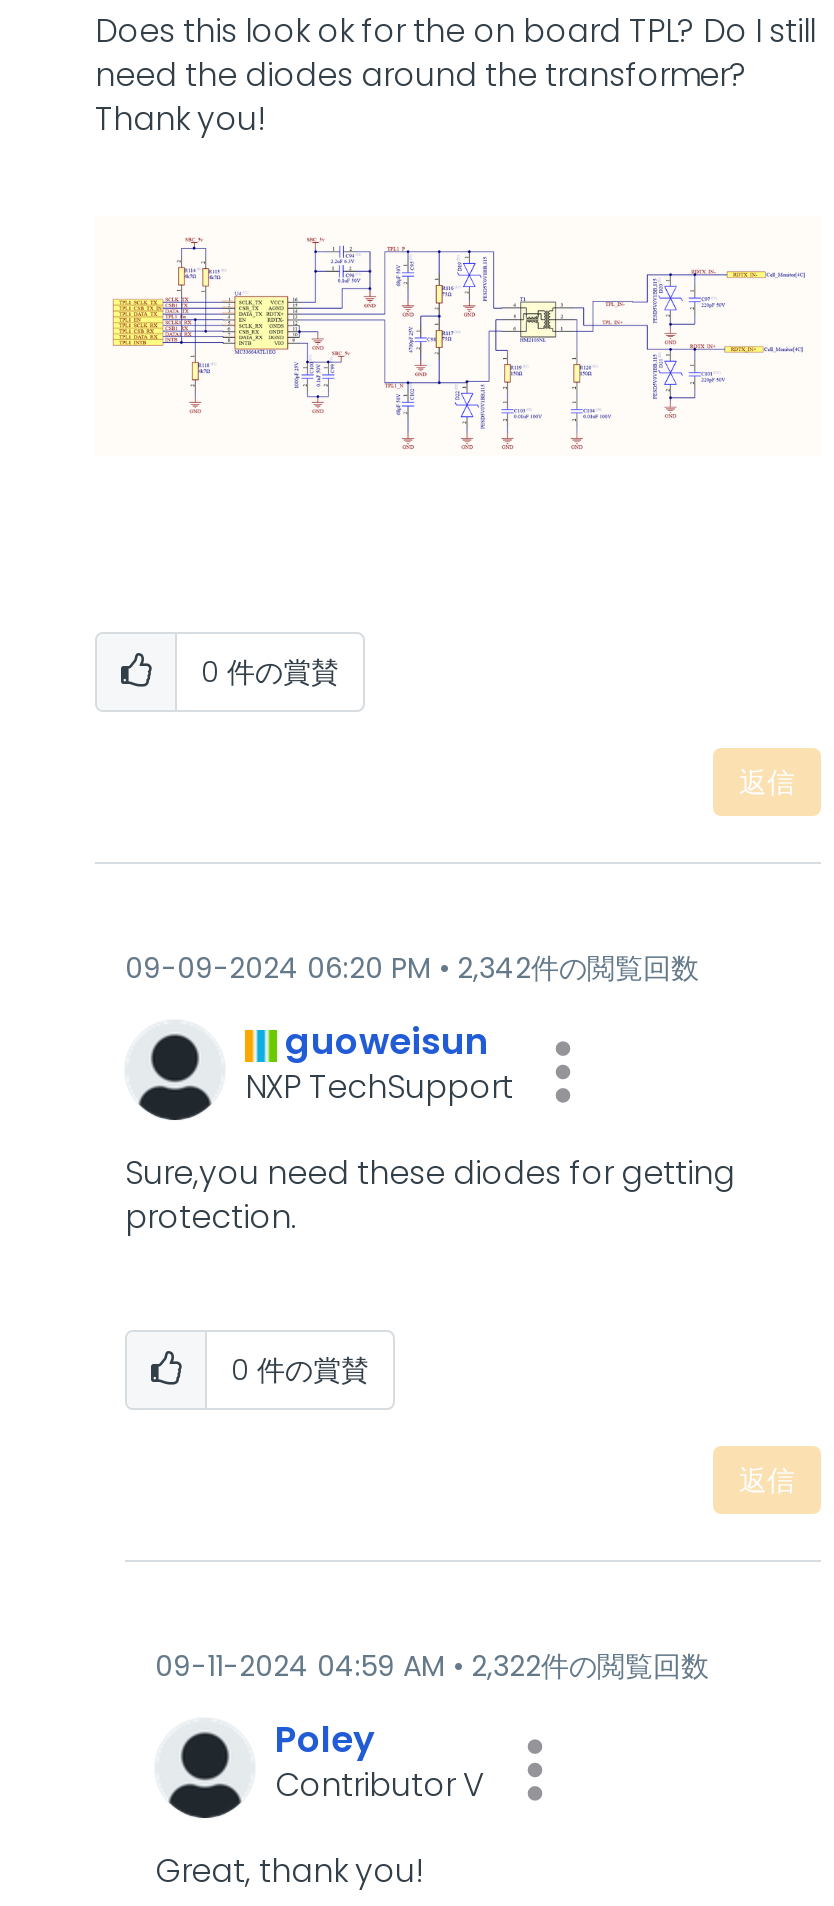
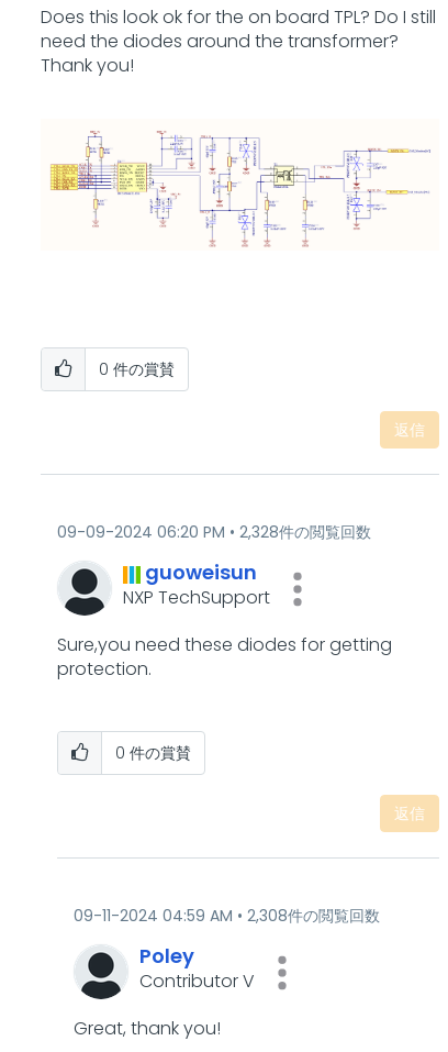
[457,949,699,989] 2,342件の閲覧回数 -> [239,521,371,543] 2,328件の閲覧回数
[471,1647,709,1687] 2,322件の閲覧回数 -> [247,905,380,927] 2,308件の閲覧回数

